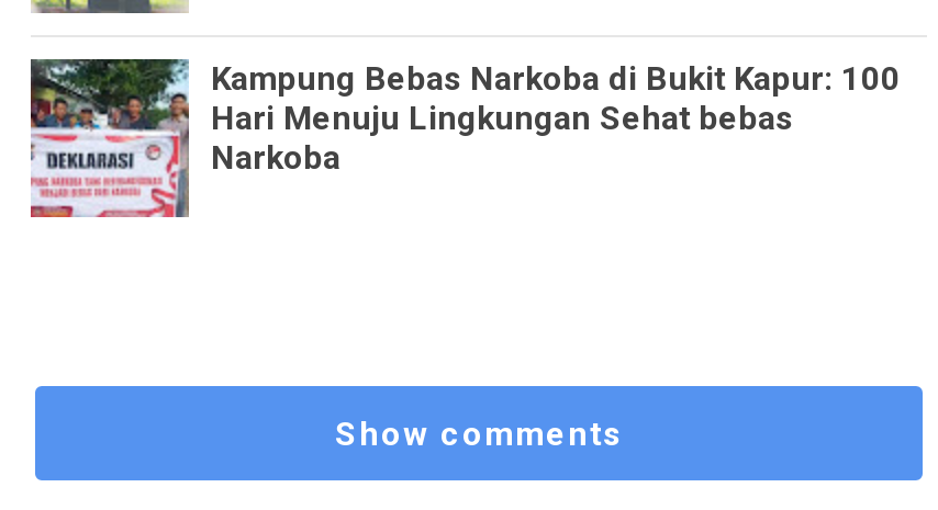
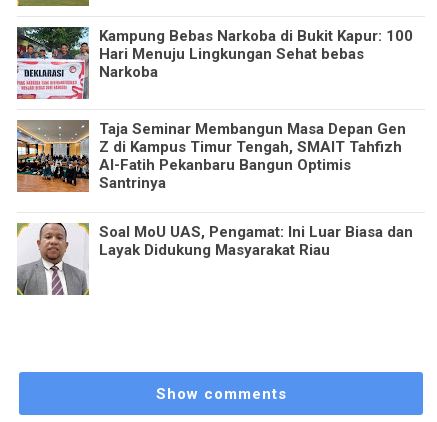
none -> [16,119,413,259] [image] | Taja Seminar Membangun Masa Depan Gen | Z di Kampus Timur Tengah, SMAIT Tahfizh | Al-Fatih Pekanbaru Bangun Optimis | Santrinya | Soal MoU UAS, Pengamat: Ini Luar Biasa dan | Layak Didukung Masyarakat Riau
none -> [16,222,89,296] [image]

